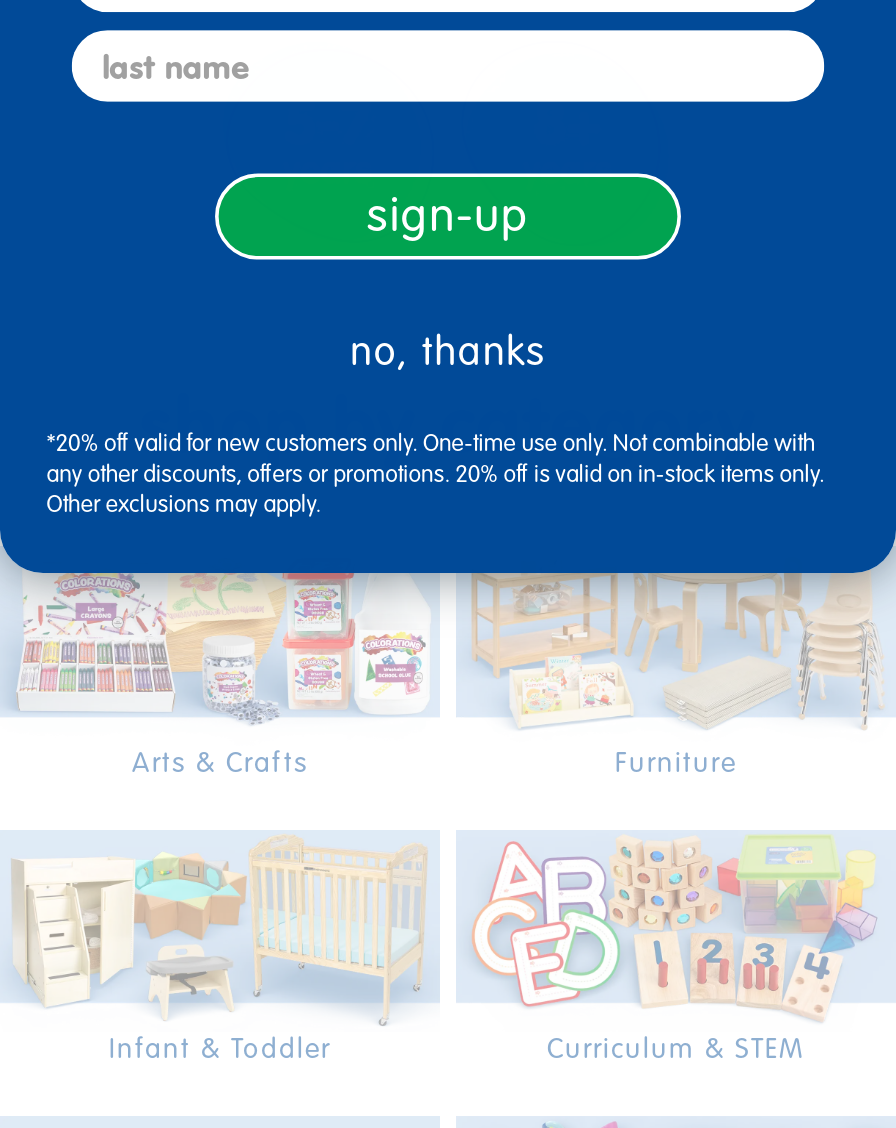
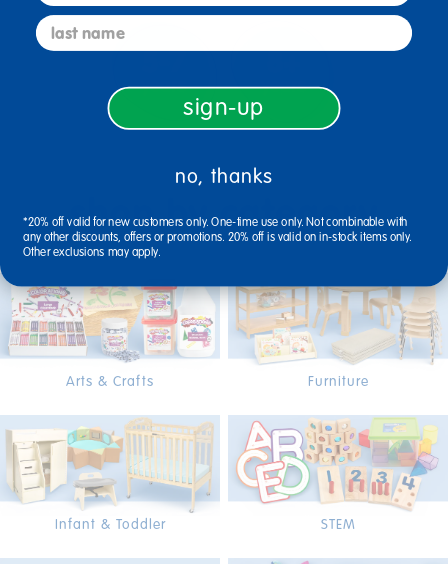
[547,1033,805,1067] Curriculum & STEM -> [320,516,355,533] STEM

